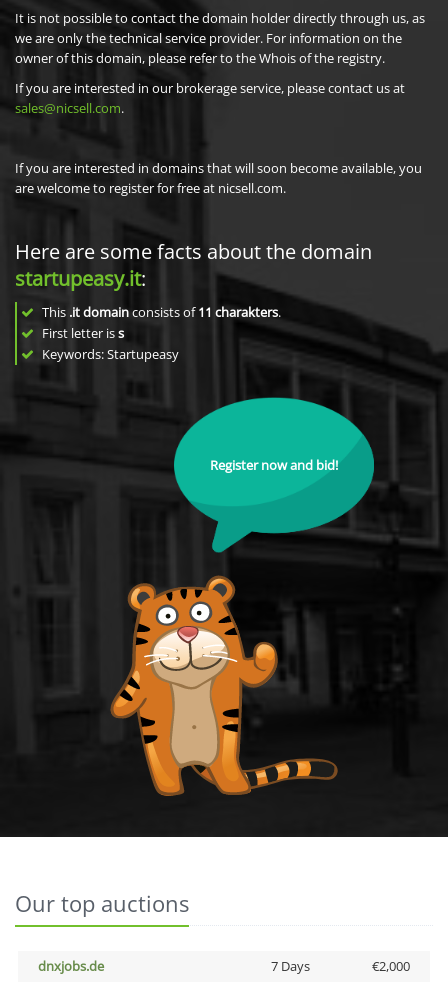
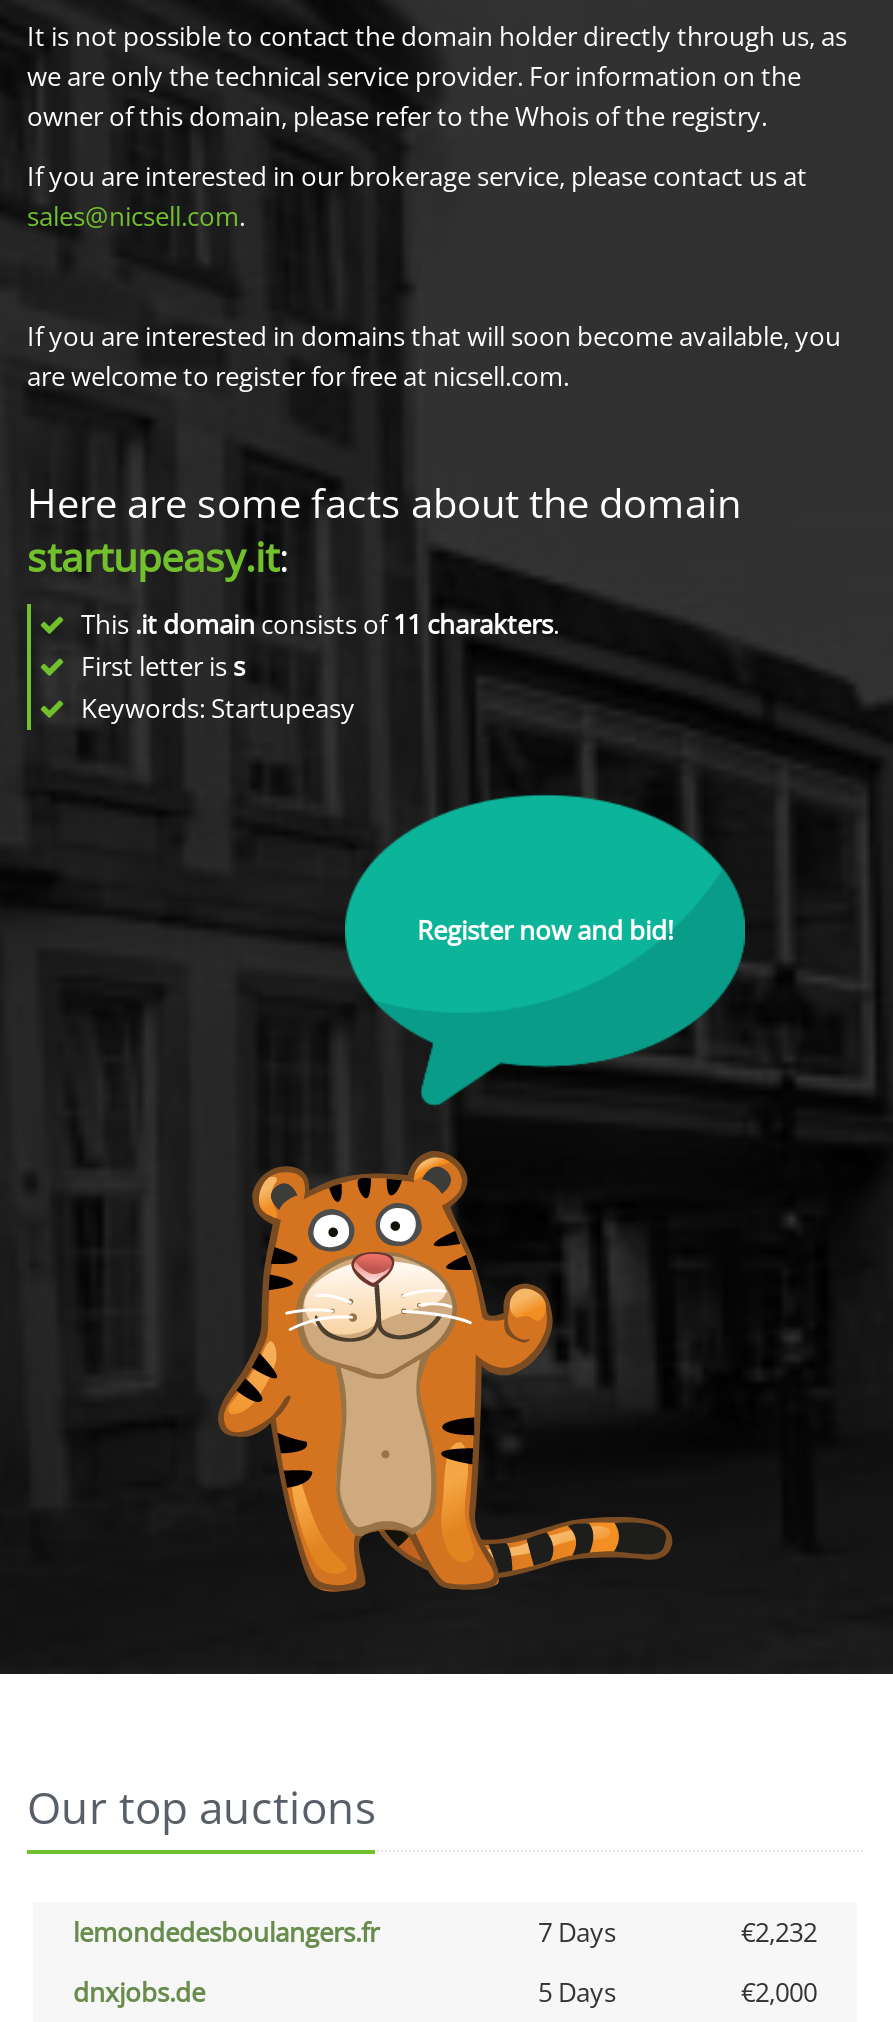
none -> [73,1914,817,1950] lemondedesboulangers.fr | 7 Days | €2,232
[270,957,309,975] 7 Days -> [538,1974,616,2010] 5 Days

